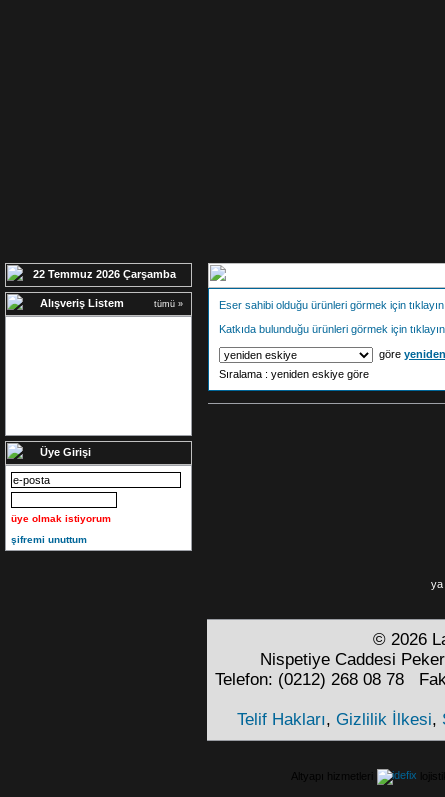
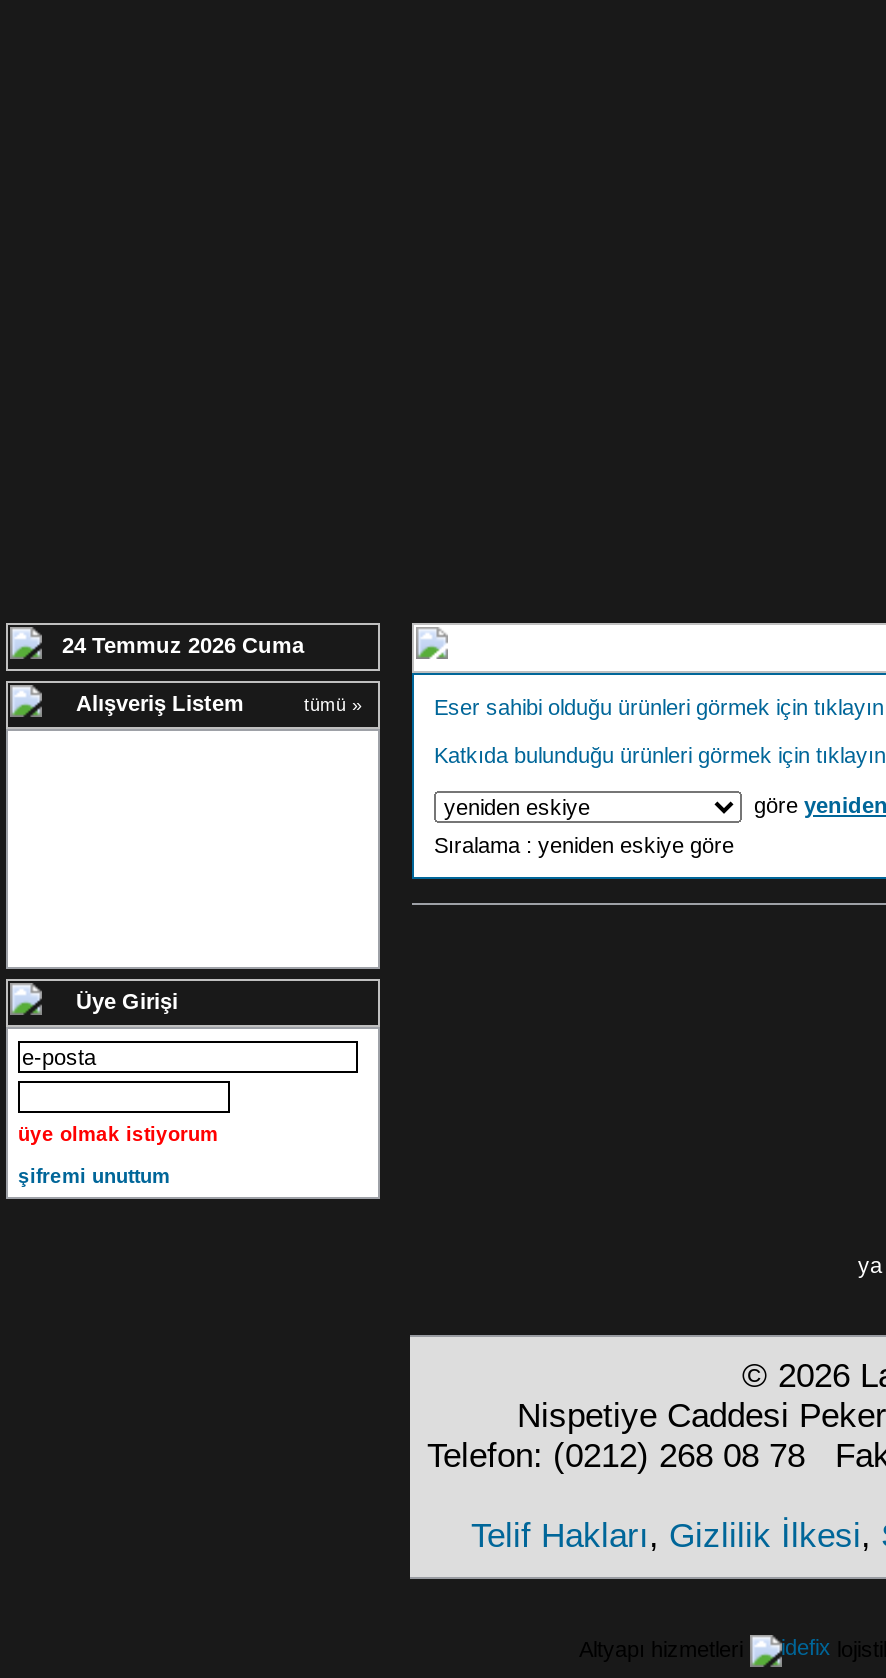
[33,268,176,280] 22 Temmuz 2026 Çarşamba -> [62,633,304,657] 24 Temmuz 2026 Cuma

